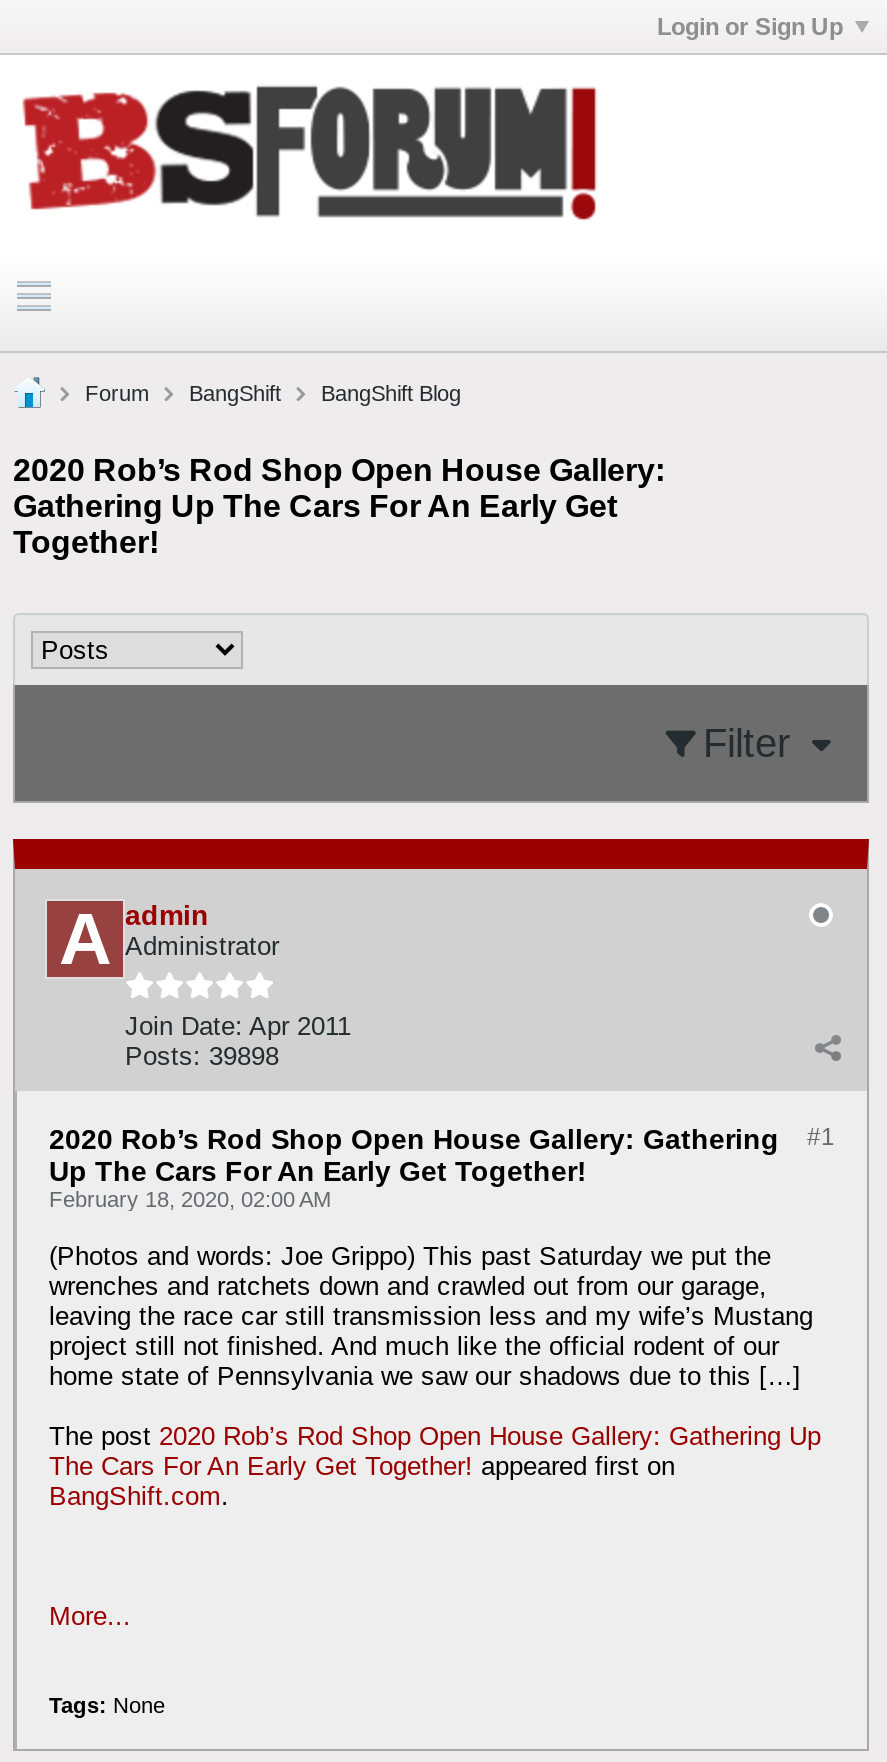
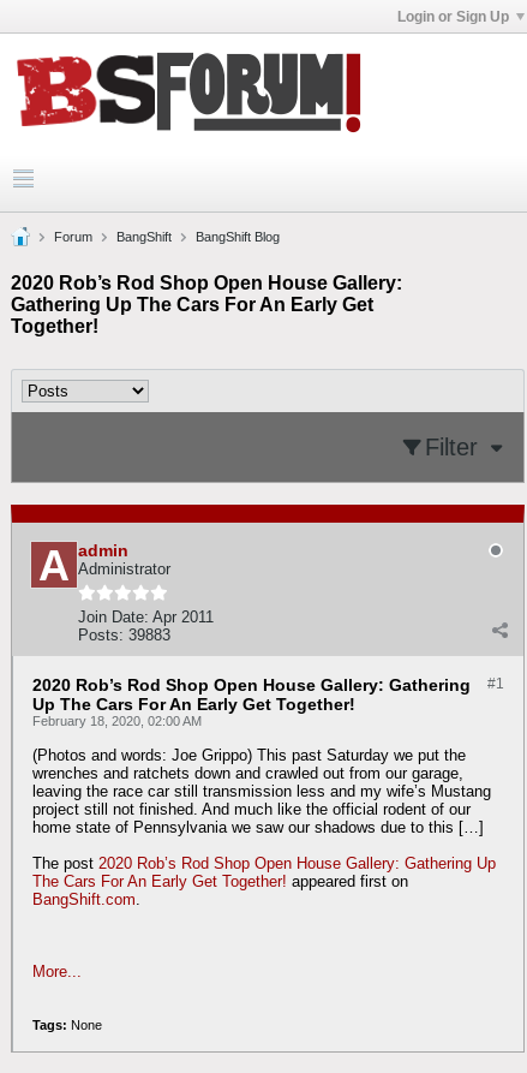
[125,1041,279,1071] Posts: 39898 -> [78,626,170,644] Posts: 39883

